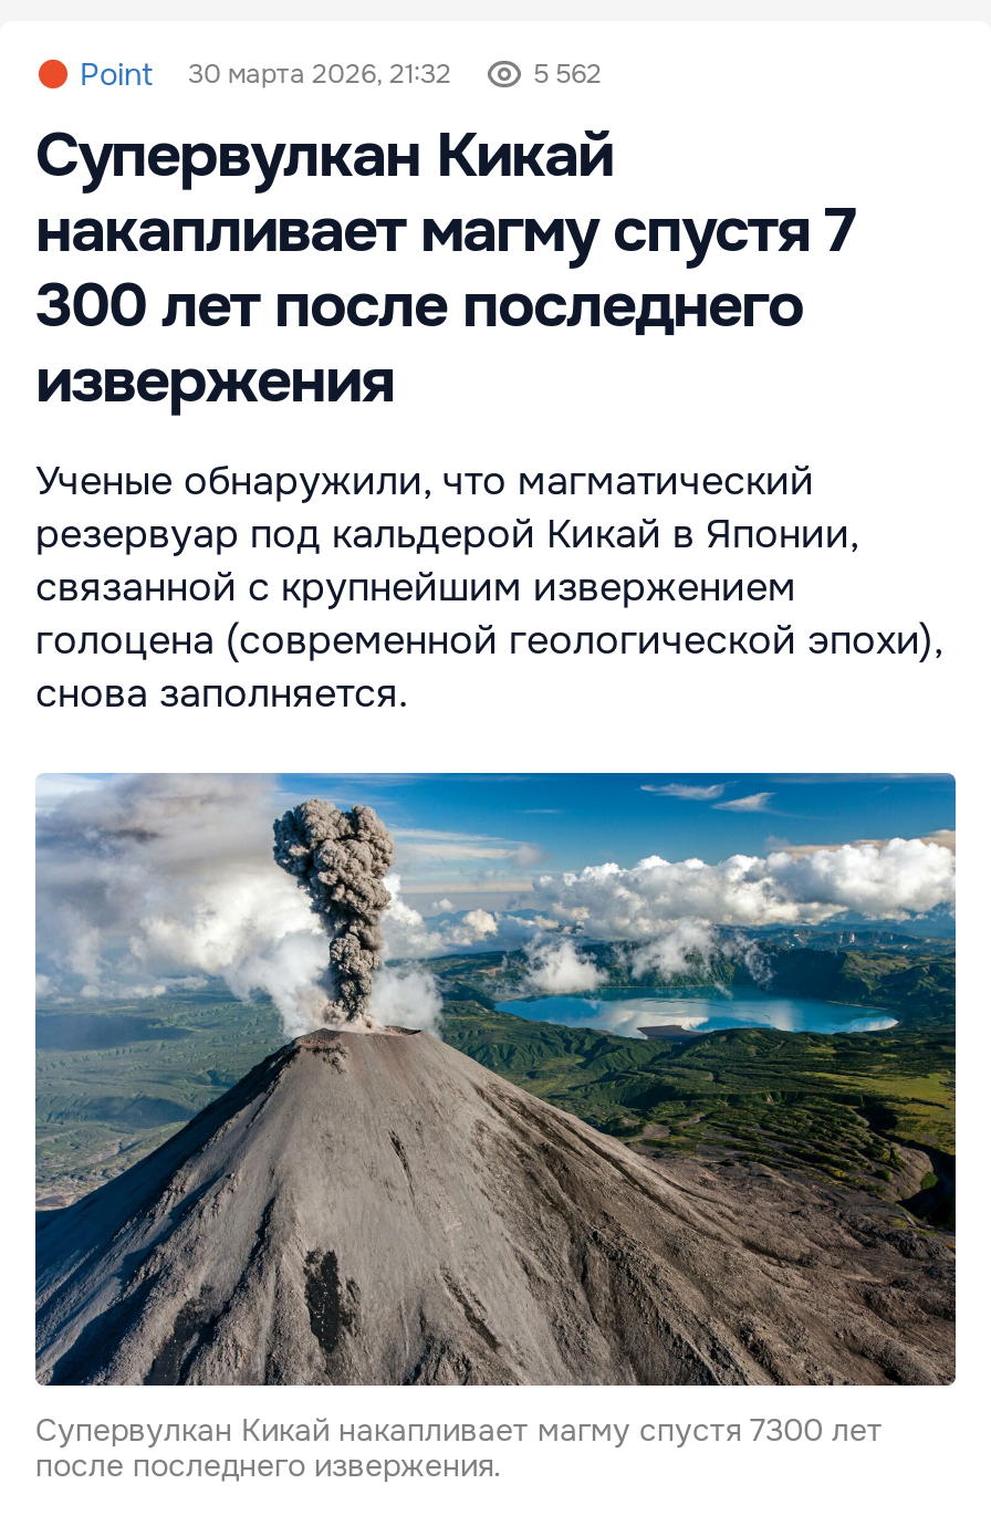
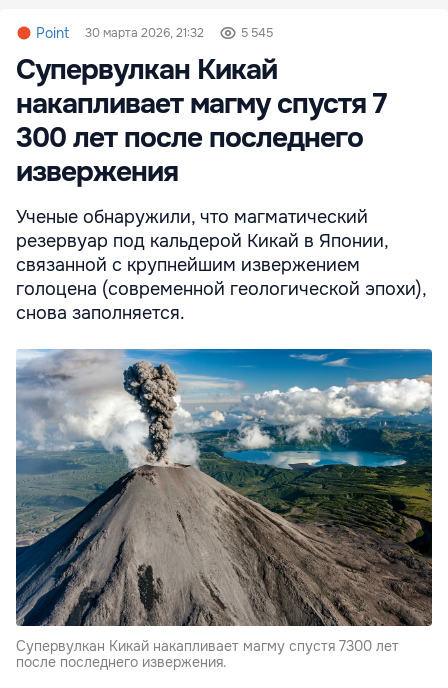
[533,56,602,91] 5 562 -> [241,25,273,41] 5 545

